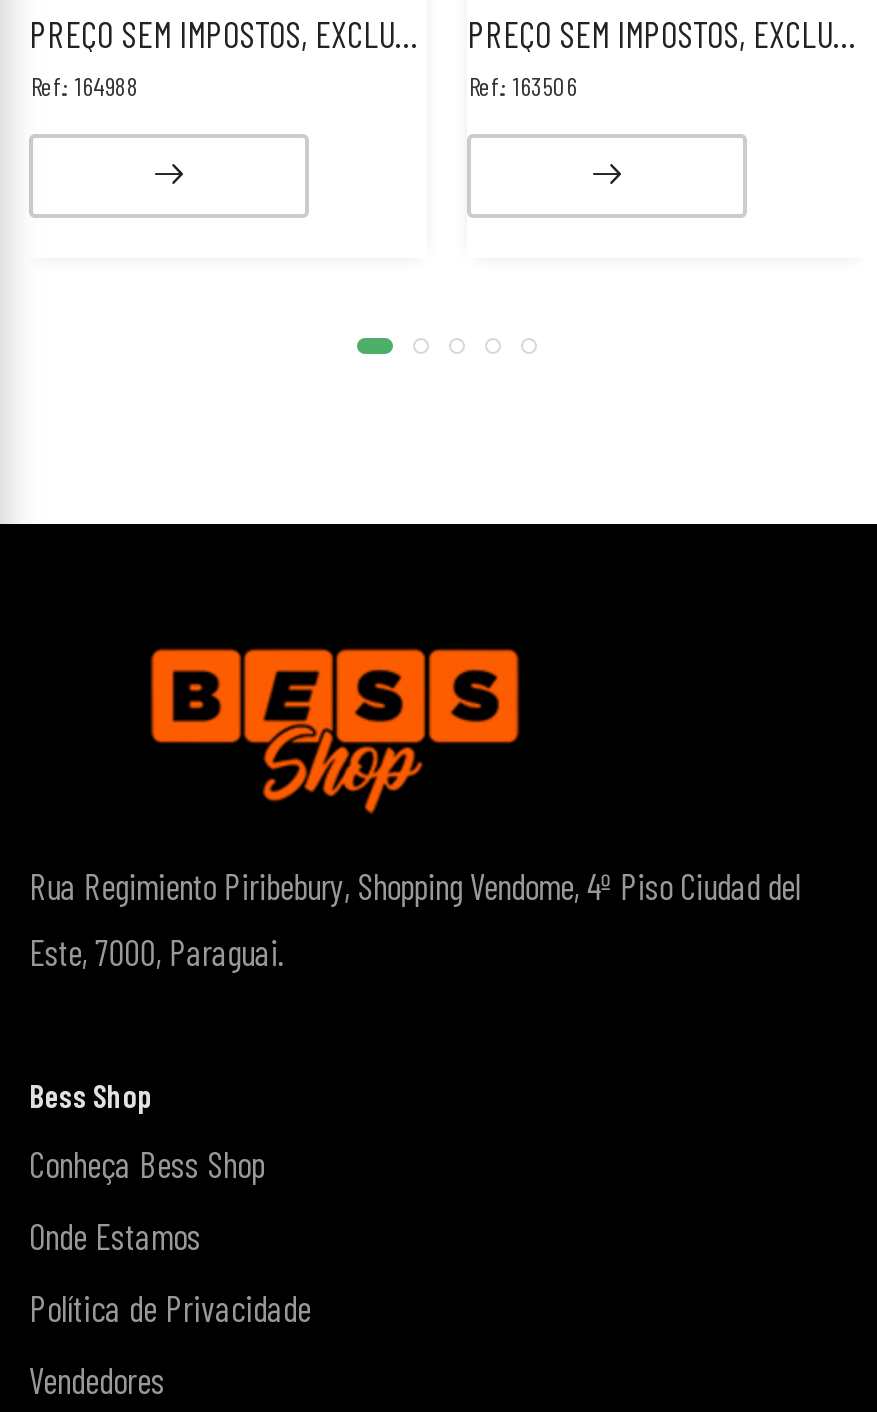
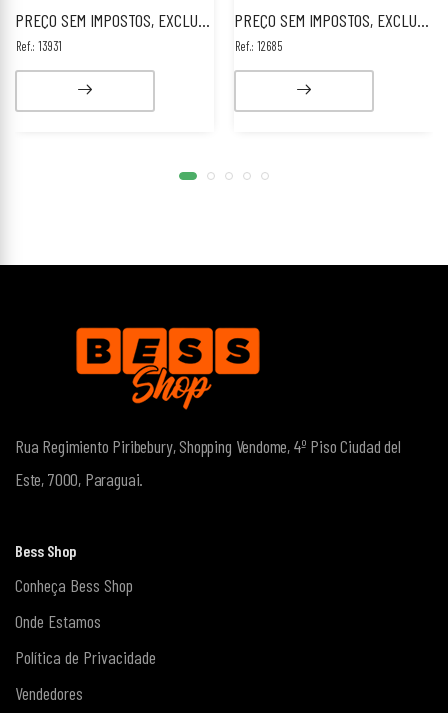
[31,70,139,102] Ref.: 164988 -> [16,38,62,54] Ref.: 13931
[469,70,577,102] Ref.: 163506 -> [235,38,282,54] Ref.: 12685

